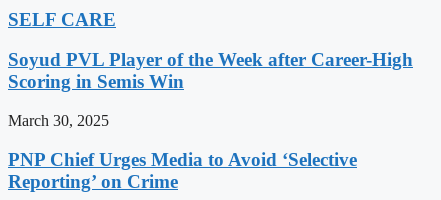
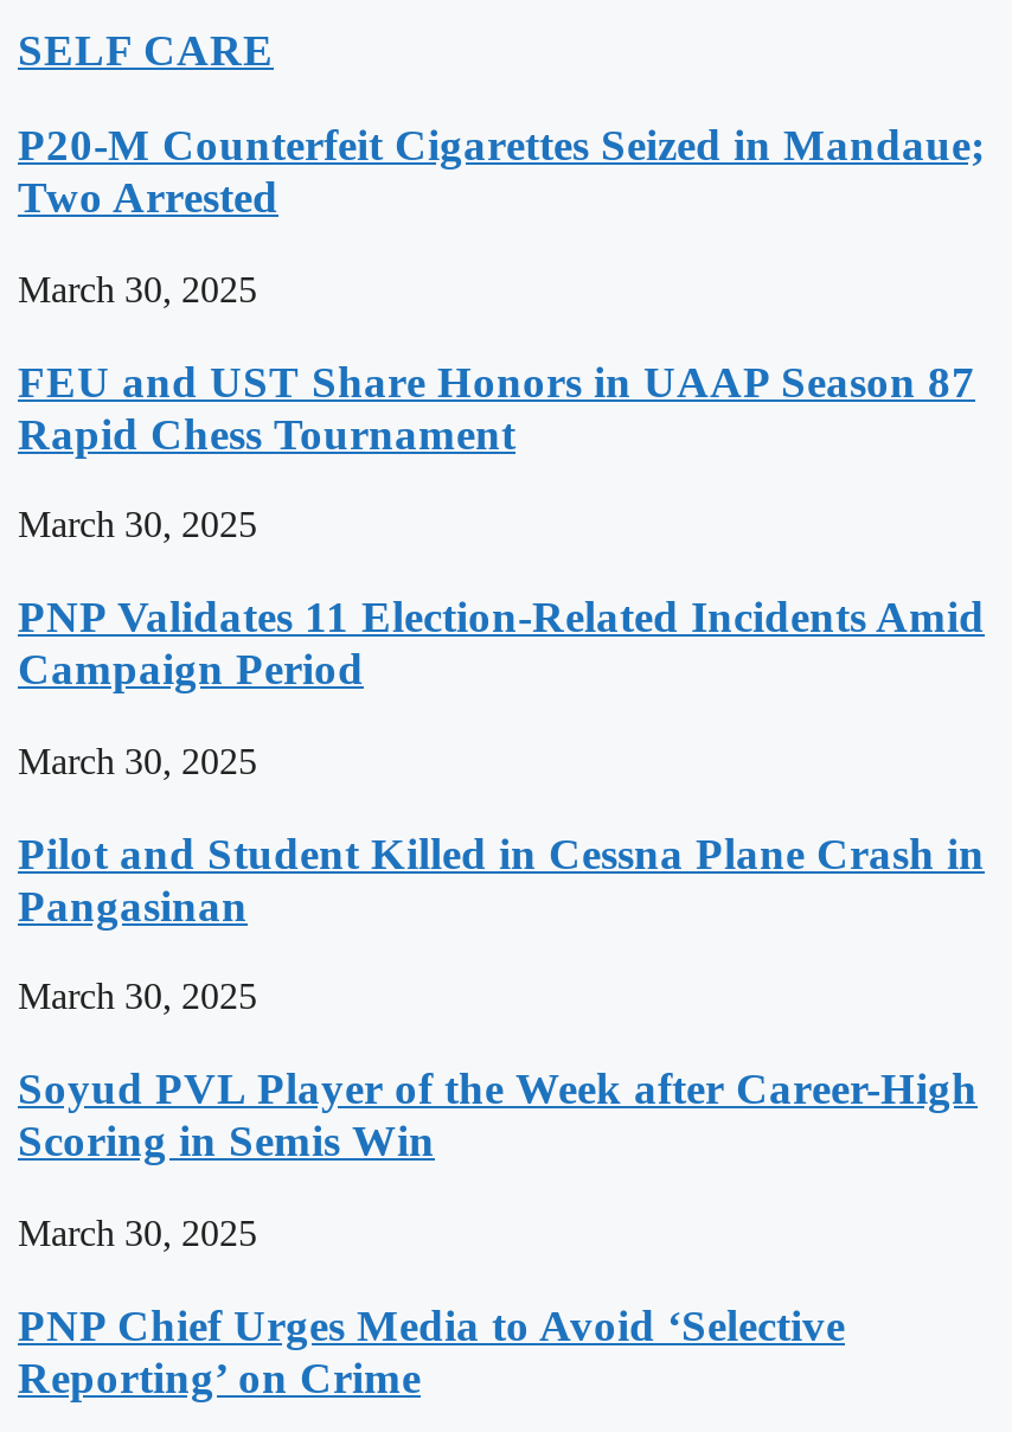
none -> [18,120,985,1017] P20-M Counterfeit Cigarettes Seized in Mandaue; | Two Arrested | March 30, 2025 | FEU and UST Share Honors in UAAP Season 87 | Rapid Chess Tournament | March 30, 2025 | PNP Validates 11 Election-Related Incidents Amid | Campaign Period | March 30, 2025 | Pilot and Student Killed in Cessna Plane Crash in | Pangasinan | March 30, 2025

